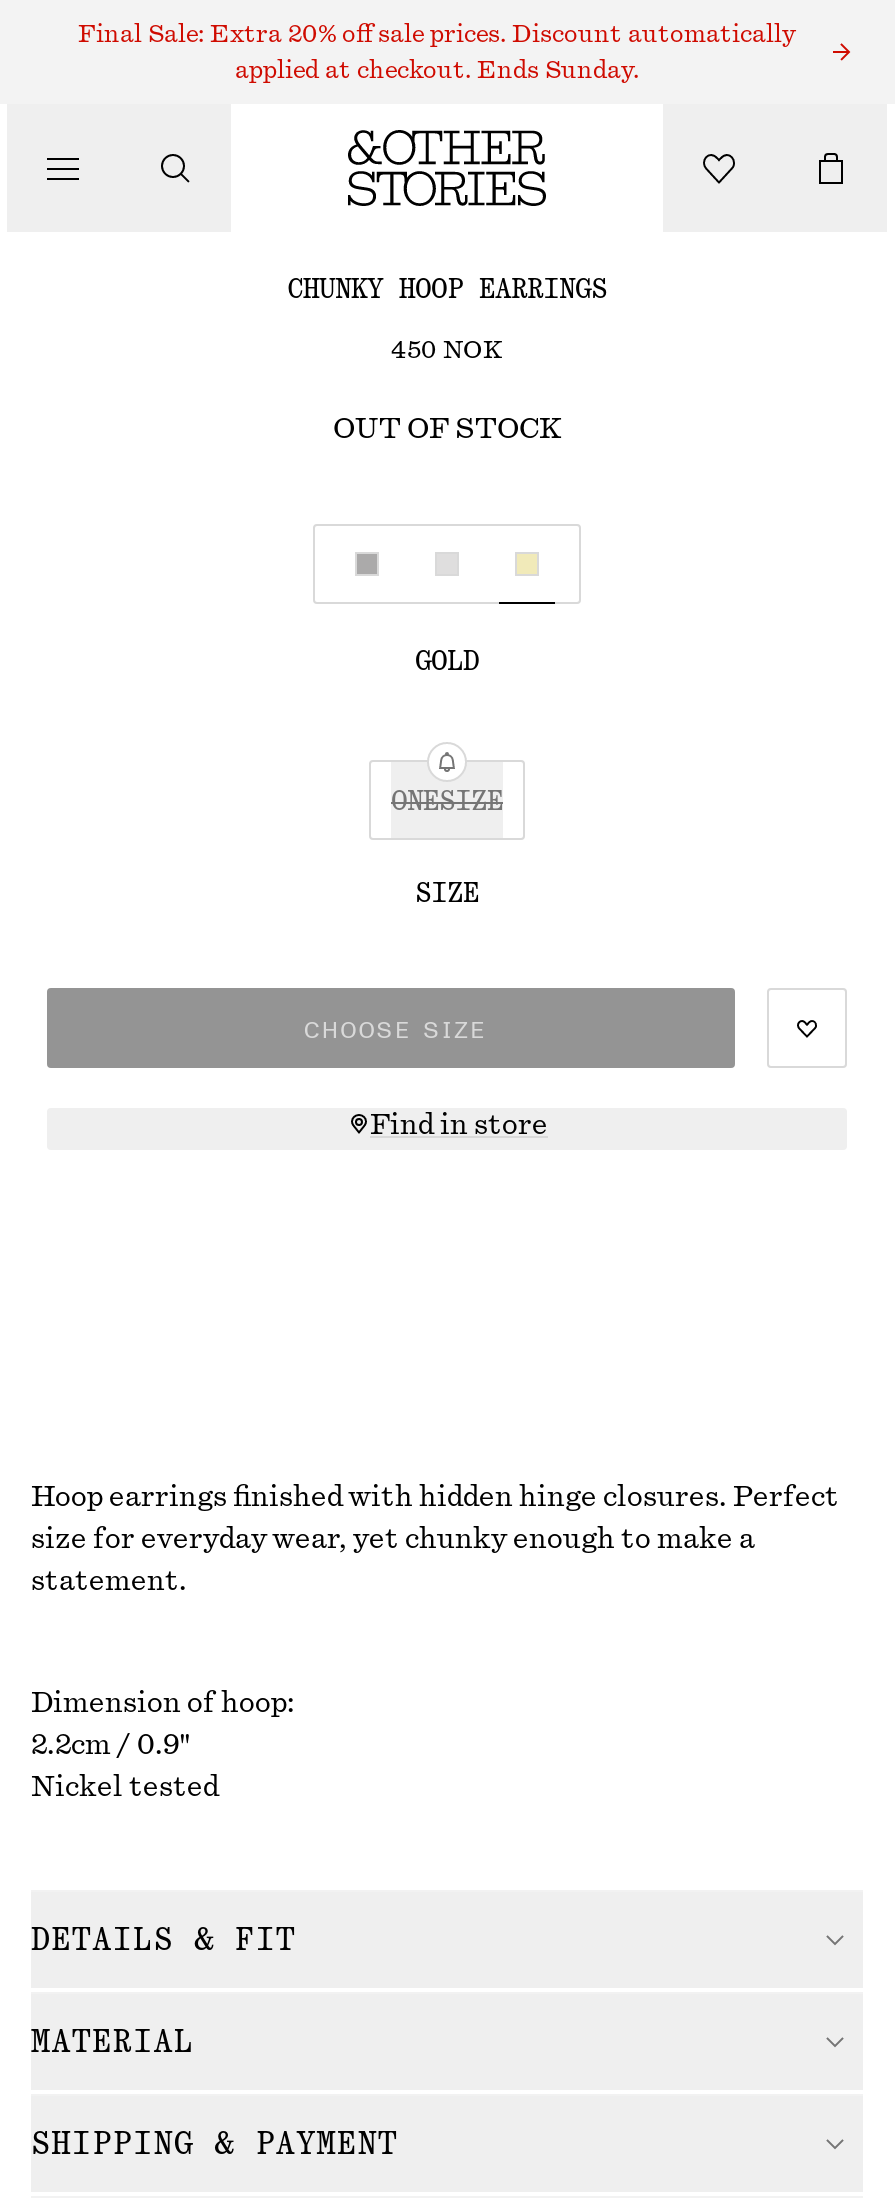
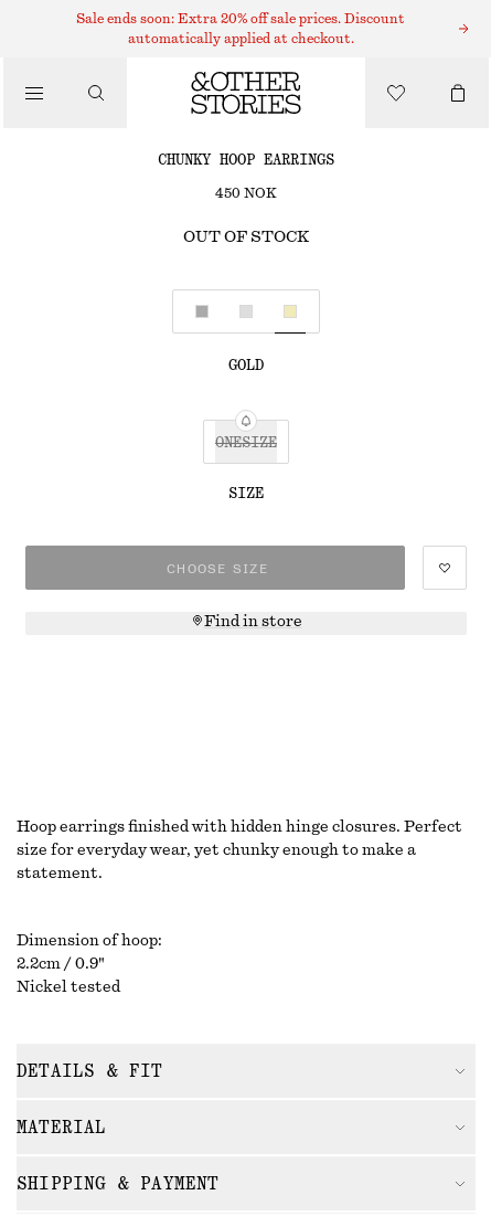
[78,22,796,46] Final Sale: Extra 20% off sale prices. Discount automatically -> [76,12,405,25] Sale ends soon: Extra 20% off sale prices. Discount
[235,58,639,82] applied at checkout. Ends Sunday. -> [127,32,354,45] automatically applied at checkout.

